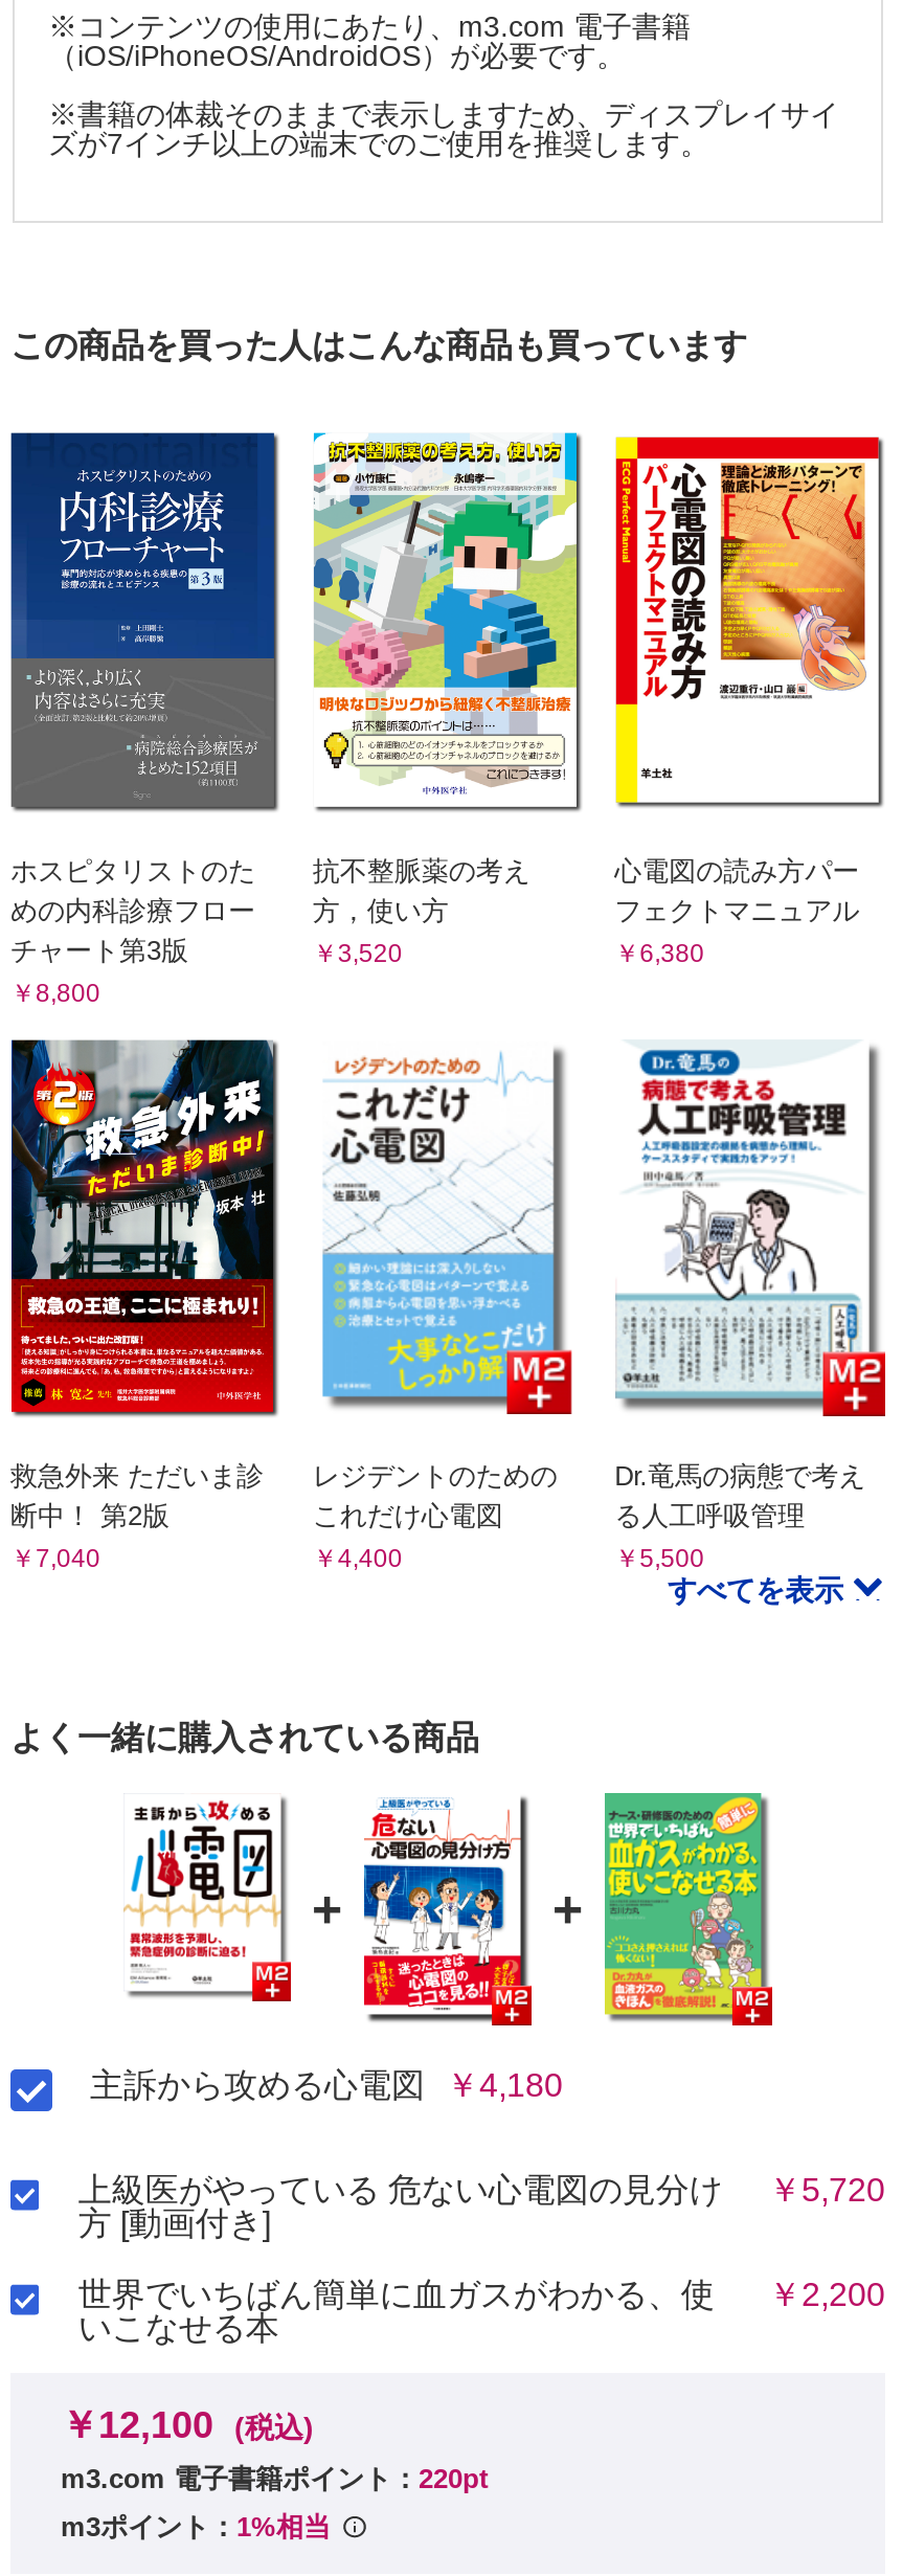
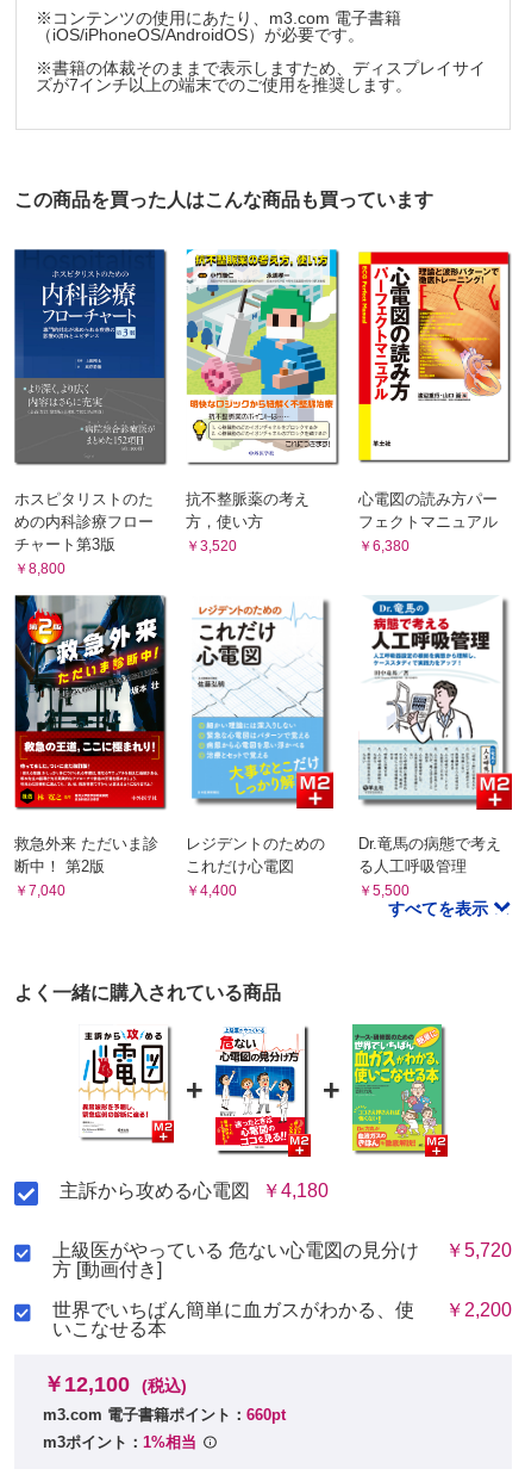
[61,2462,488,2494] m3.com 電子書籍ポイント：220pt -> [43,1405,286,1423] m3.com 電子書籍ポイント：660pt

